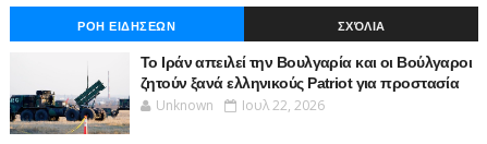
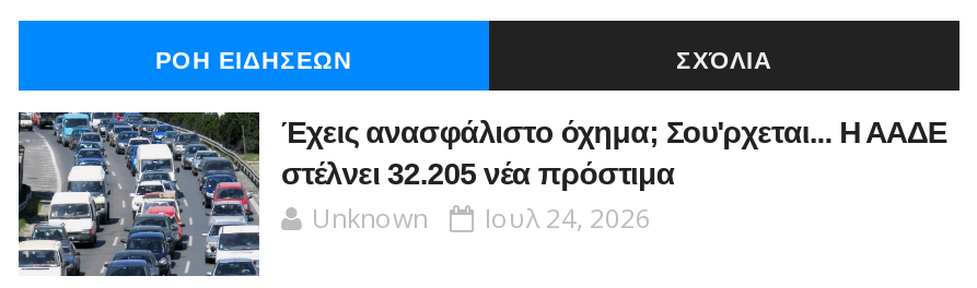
[10,52,472,135] [image] | Το Ιράν απειλεί την Βουλγαρία και οι Βούλγαροι | ζητούν ξανά ελληνικούς Patriot για προστασία -> [16,110,946,278] [image] | Έχεις ανασφάλιστο όχημα; Σου'ρχεται... Η ΑΑΔΕ | στέλνει 32.205 νέα πρόστιμα
[156,96,325,114] Unknown Ιουλ 22, 2026 -> [312,199,651,236] Unknown Ιουλ 24, 2026

